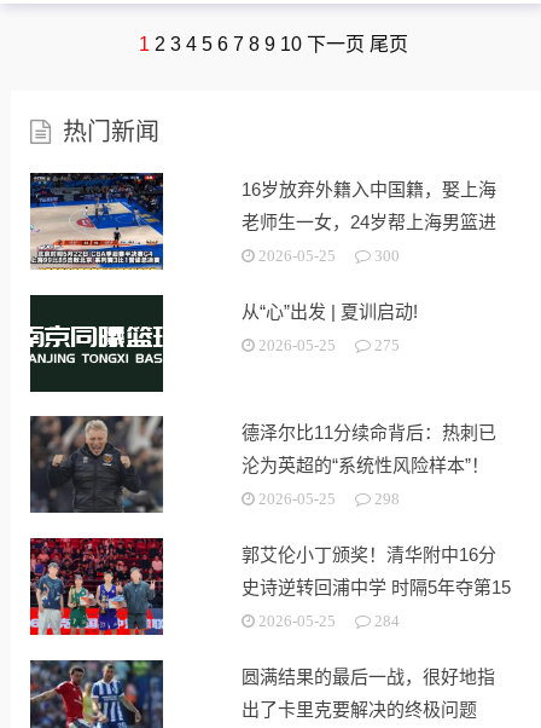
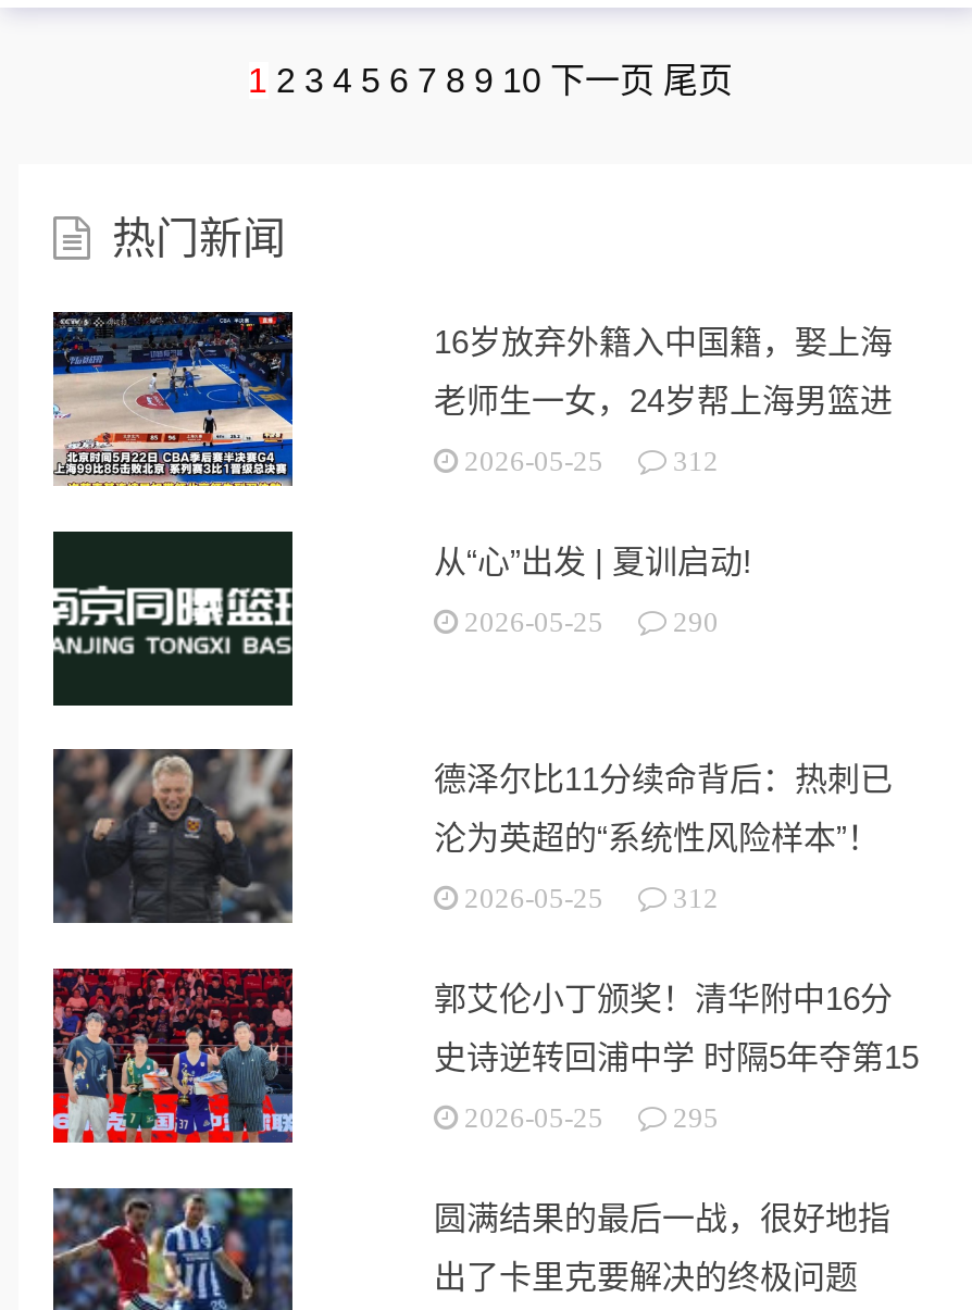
[371,248,400,264] 300 -> [666,447,719,476] 312
[371,338,400,353] 275 -> [666,608,719,636] 290
[371,491,400,507] 298 -> [666,884,719,913] 312
[371,613,400,629] 284 -> [666,1104,719,1132] 295

